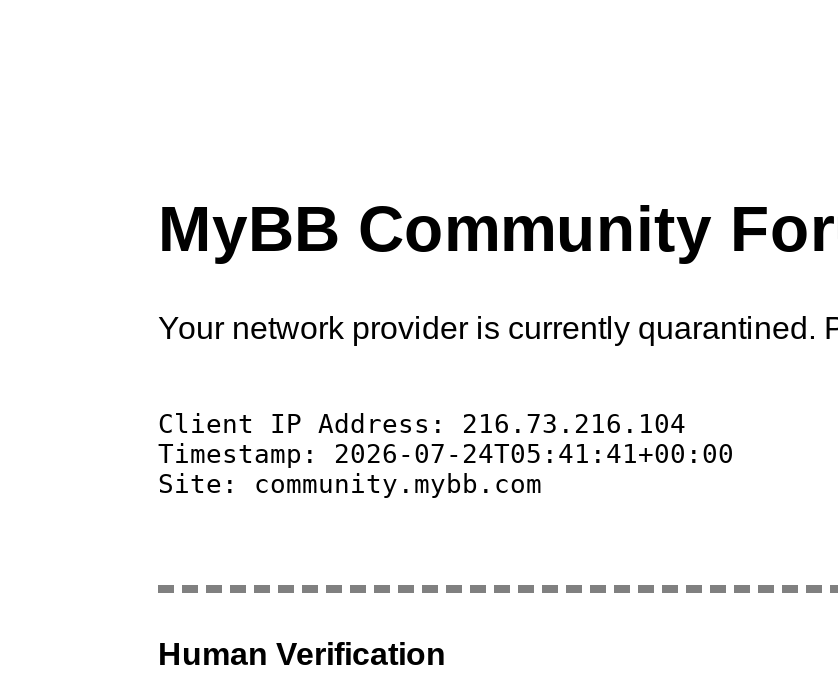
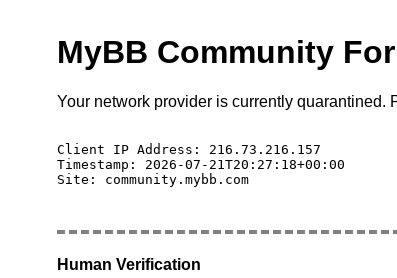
[158,409,702,439] Client IP Address: 216.73.216.104 -> [57,142,329,157] Client IP Address: 216.73.216.157
[158,439,734,469] Timestamp: 2026-07-24T05:41:41+00:00 -> [57,157,345,172] Timestamp: 2026-07-21T20:27:18+00:00

